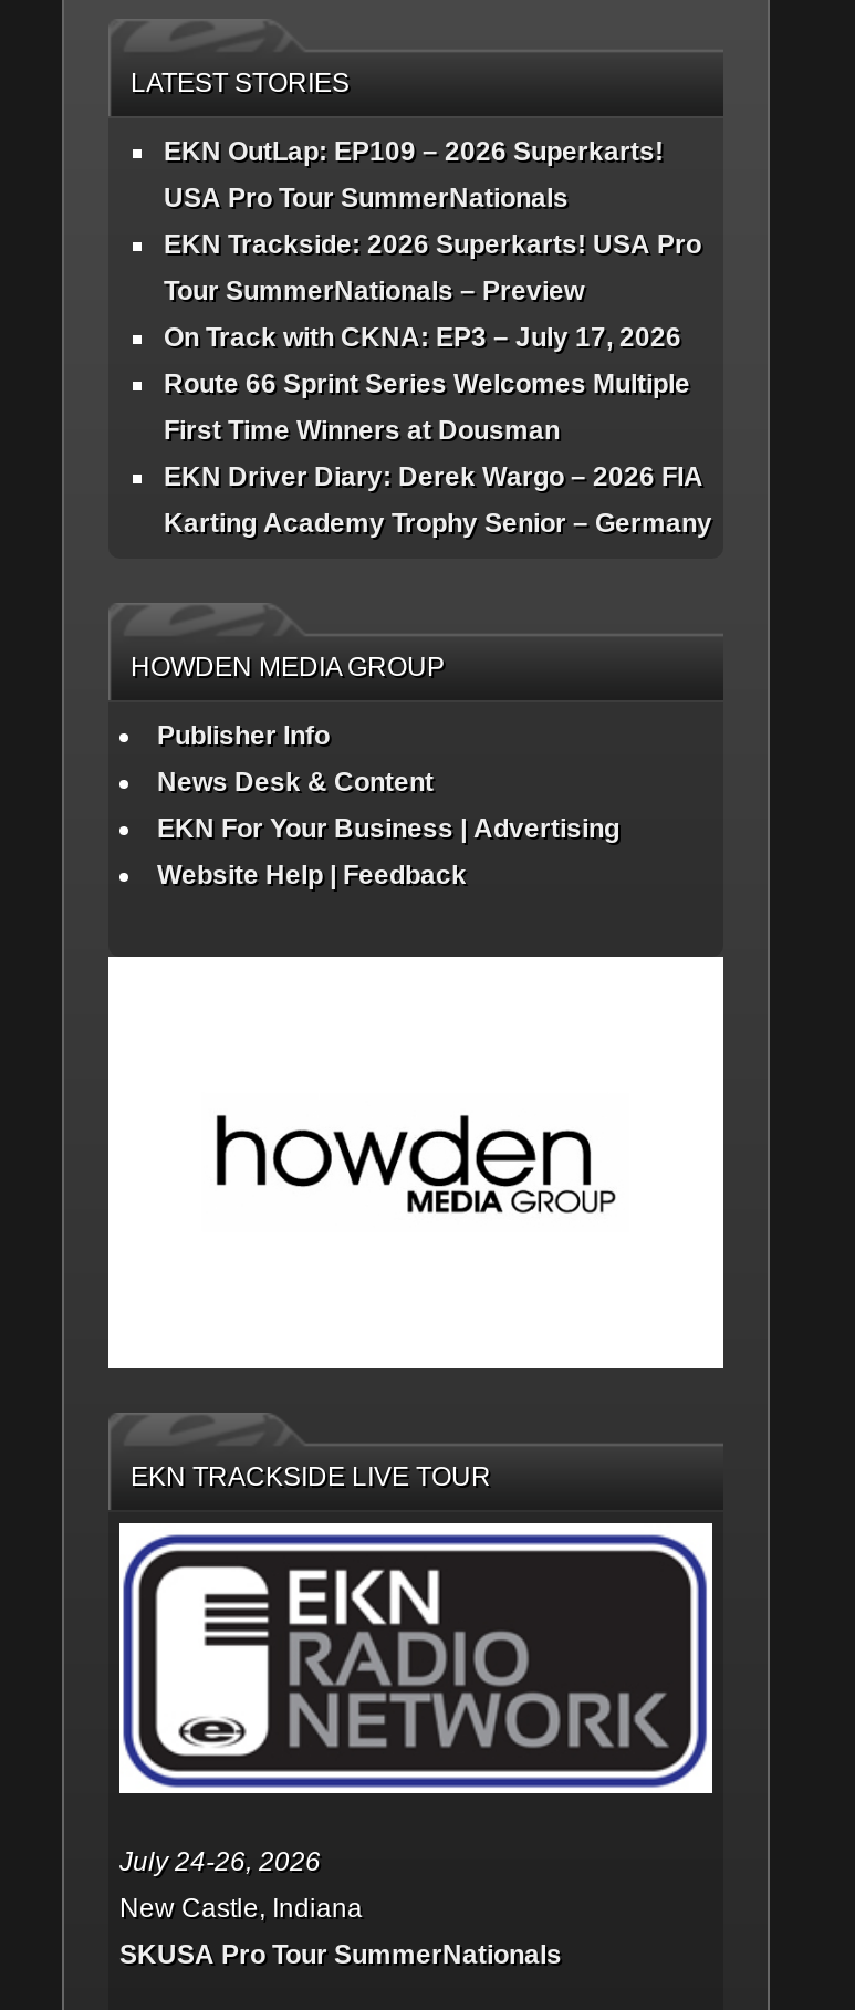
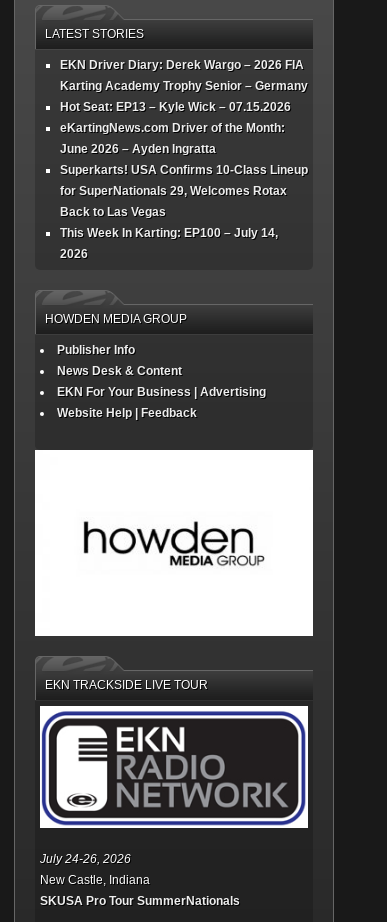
[164,137,701,447] EKN OutLap: EP109 – 2026 Superkarts! | USA Pro Tour SummerNationals | EKN Trackside: 2026 Superkarts! USA Pro | Tour SummerNationals – Preview | On Track with CKNA: EP3 – July 17, 2026 | Route 66 Sprint Series Welcomes Multiple | First Time Winners at Dousman -> none
moved [164,462,712,540] -> [60,58,308,93]: EKN Driver Diary: Derek Wargo – 2026 FIA | Karting Academy Trophy Senior – Germany
none -> [60,100,308,261] Hot Seat: EP13 – Kyle Wick – 07.15.2026 | eKartingNews.com Driver of the Month: | June 2026 – Ayden Ingratta | Superkarts! USA Confirms 10-Class Lineup | for SuperNationals 29, Welcomes Rotax | Back to Las Vegas | This Week In Karting: EP100 – July 14, | 2026

